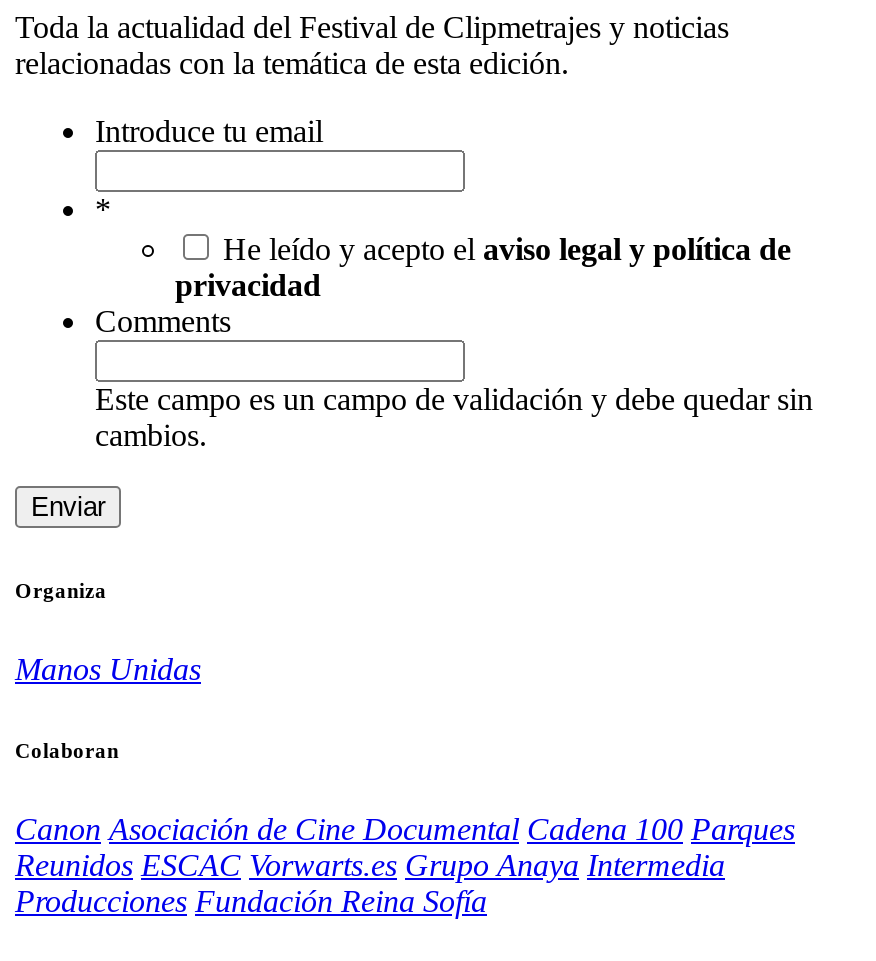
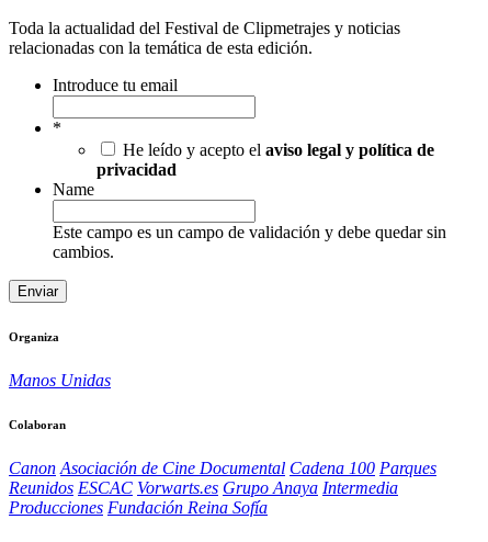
[95,304,231,338] Comments -> [53,180,94,198] Name

